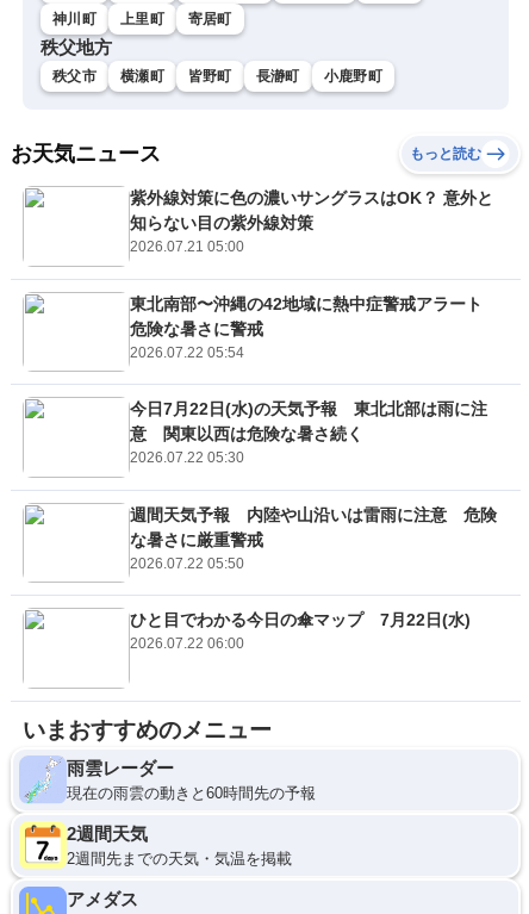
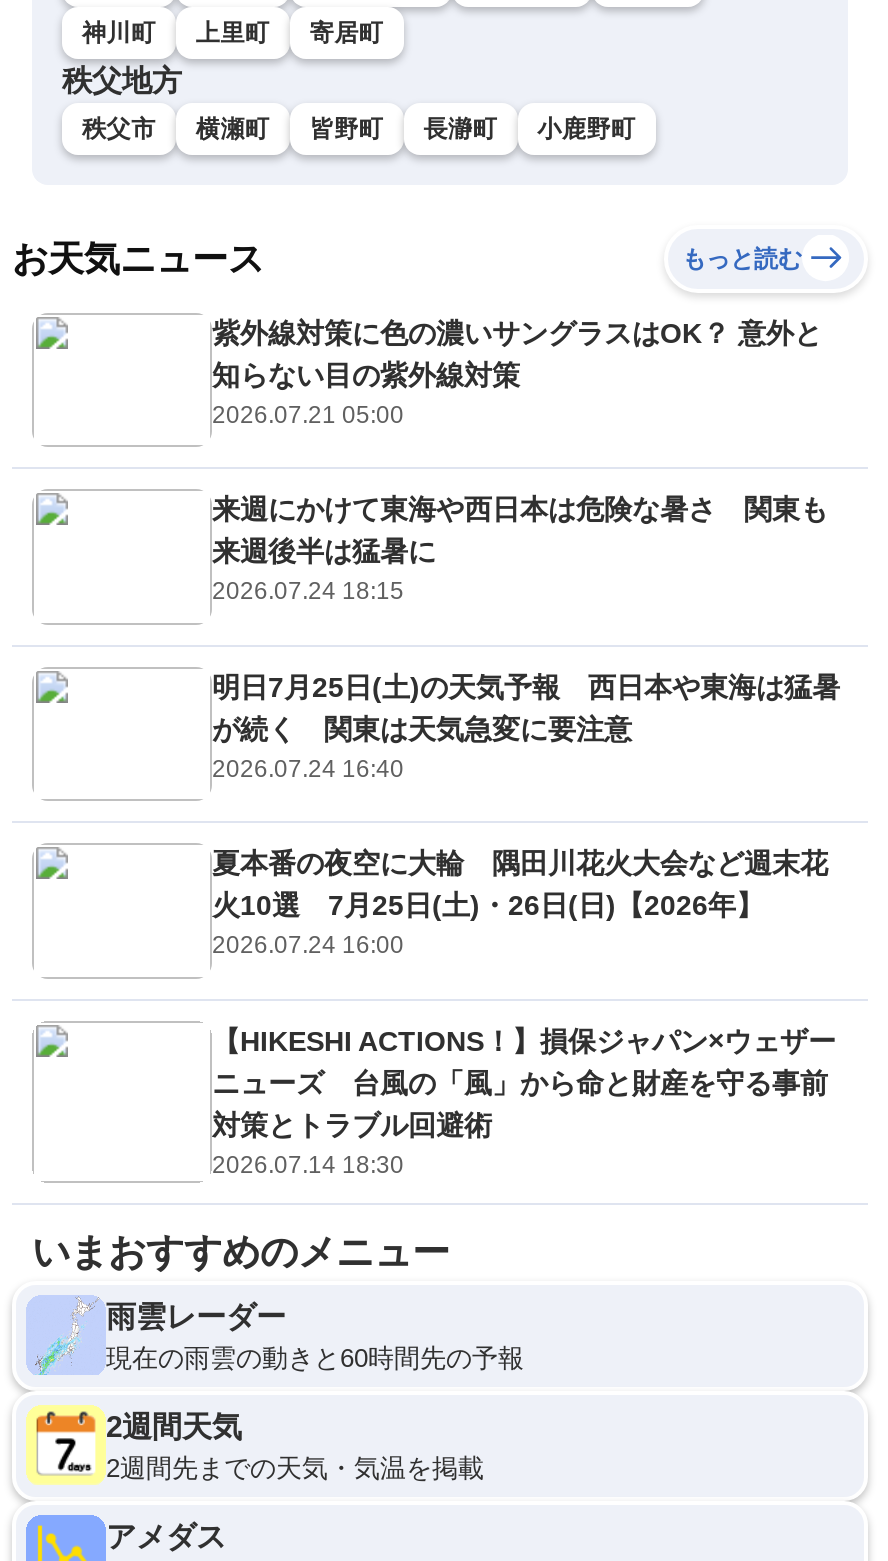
[130,294,499,361] 東北南部〜沖縄の42地域に熱中症警戒アラート | 危険な暑さに警戒 | 2026.07.22 05:54 -> [212,494,828,606] 来週にかけて東海や西日本は危険な暑さ 関東も | 来週後半は猛暑に | 2026.07.24 18:15
[130,400,487,466] 今日7月22日(水)の天気予報 東北北部は雨に注 | 意 関東以西は危険な暑さ続く | 2026.07.22 05:30 -> [212,671,840,783] 明日7月25日(土)の天気予報 西日本や東海は猛暑 | が続く 関東は天気急変に要注意 | 2026.07.24 16:40
[130,505,497,572] 週間天気予報 内陸や山沿いは雷雨に注意 危険 | な暑さに厳重警戒 | 2026.07.22 05:50 -> [212,848,828,960] 夏本番の夜空に大輪 隅田川花火大会など週末花 | 火10選 7月25日(土)・26日(日)【2026年】 | 2026.07.24 16:00
[130,611,471,652] ひと目でわかる今日の傘マップ 7月22日(水) | 2026.07.22 06:00 -> [212,1025,836,1179] 【HIKESHI ACTIONS！】損保ジャパン×ウェザー | ニューズ 台風の「風」から命と財産を守る事前 | 対策とトラブル回避術 | 2026.07.14 18:30

